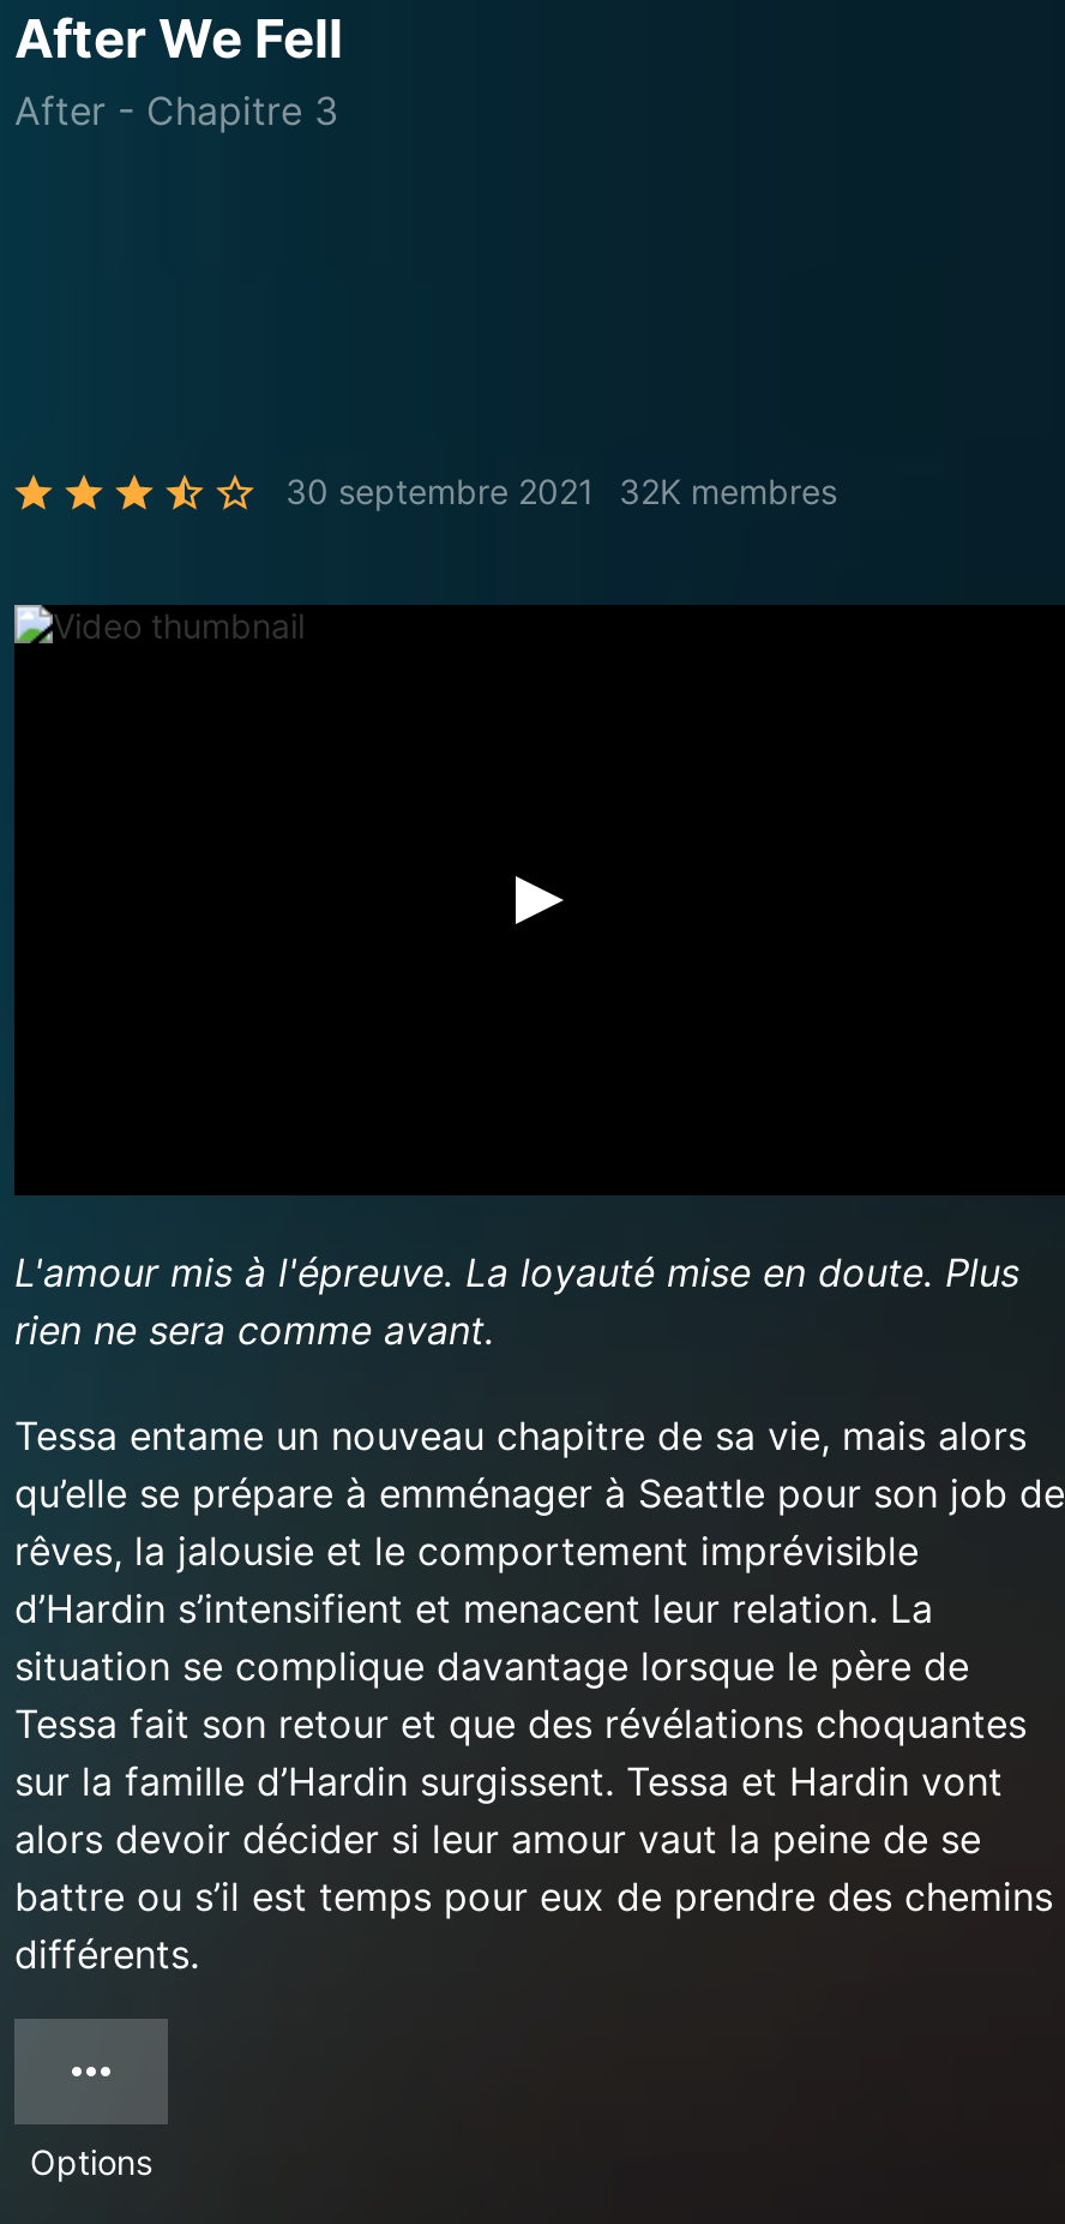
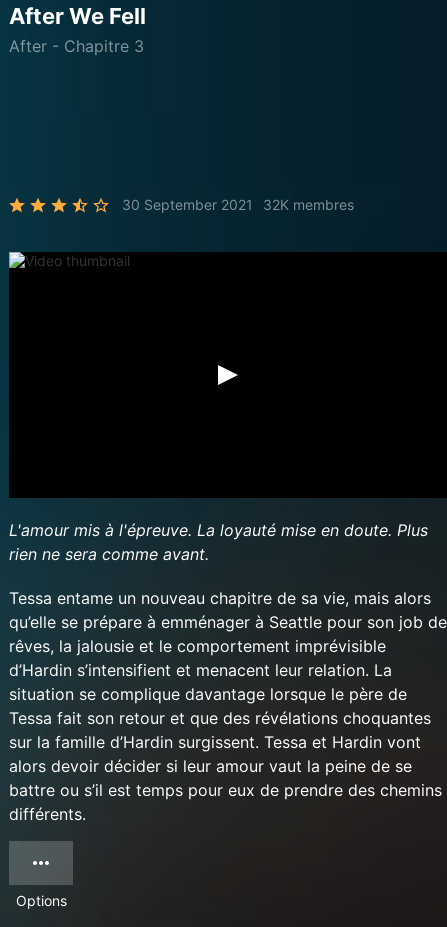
[285,470,837,511] 30 septembre 2021 32K membres -> [122,196,354,213] 30 September 2021 32K membres

